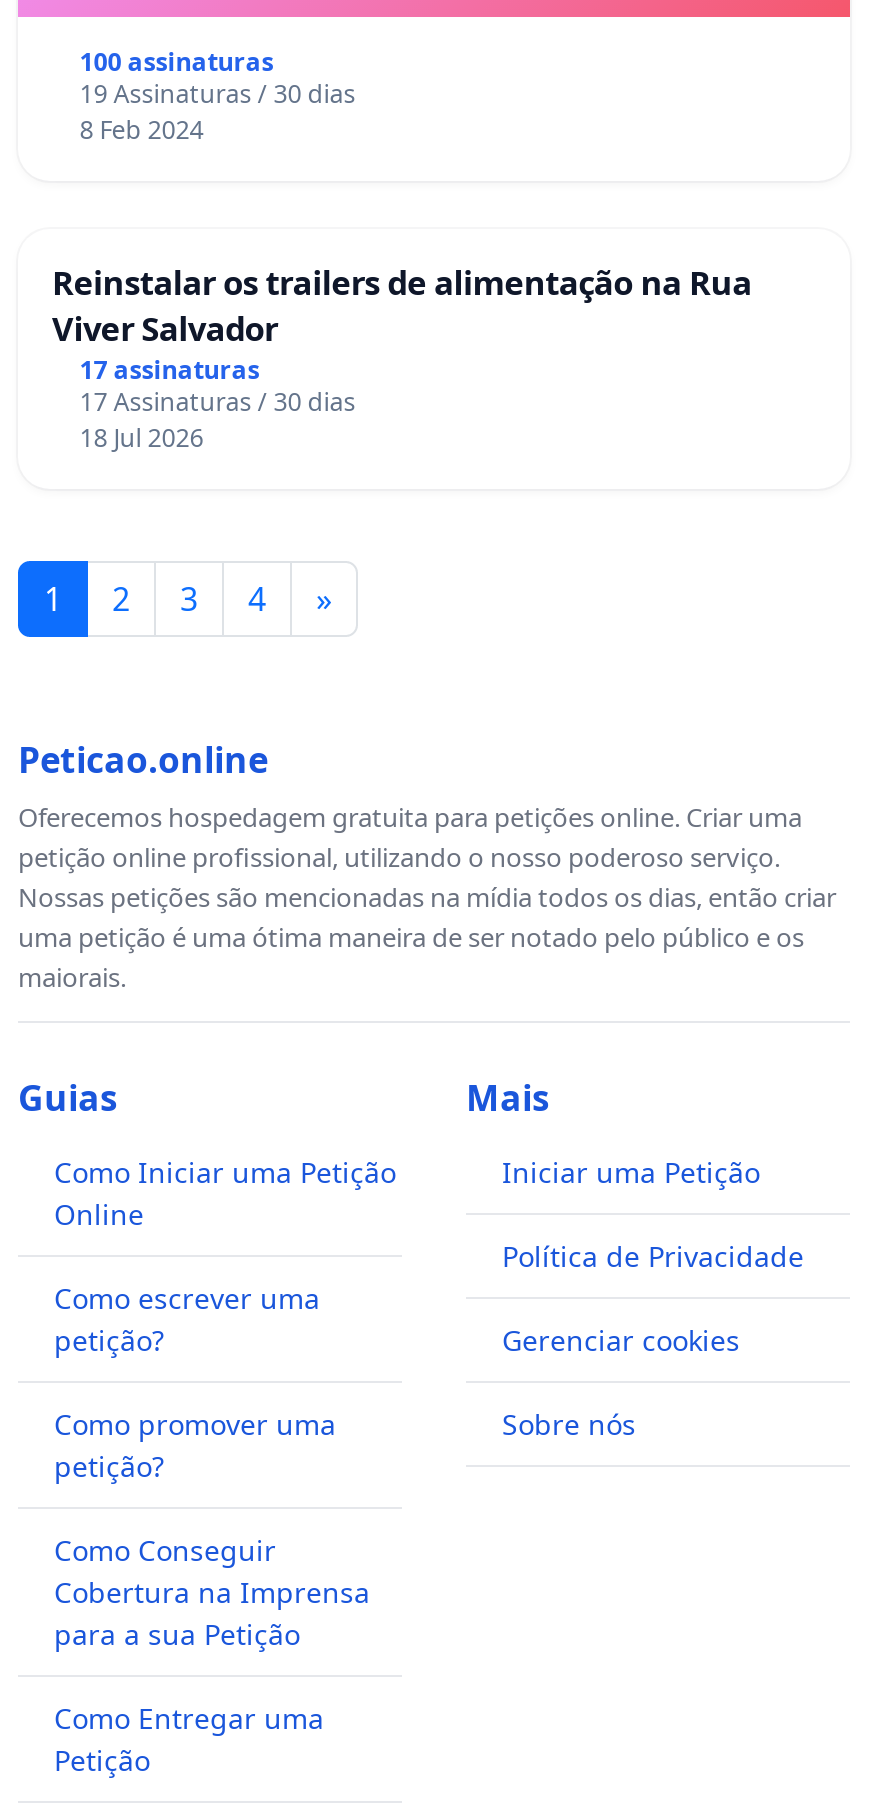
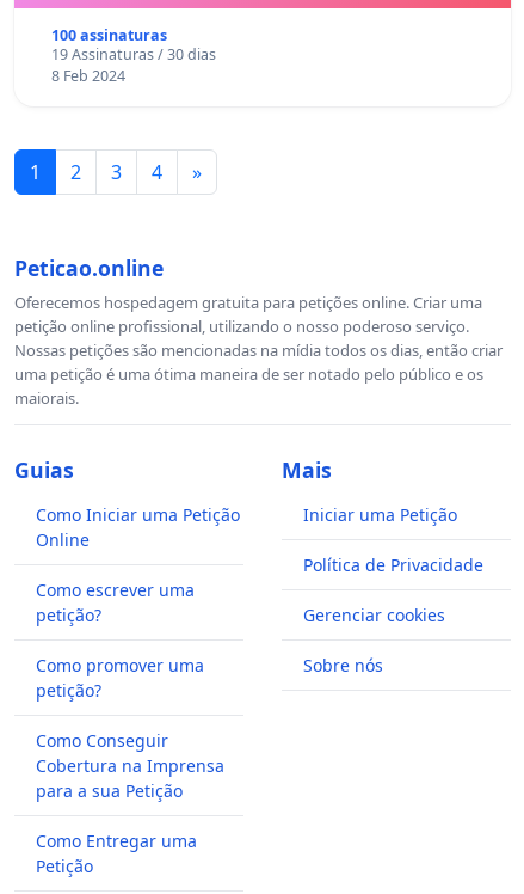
[52,259,752,454] Reinstalar os trailers de alimentação na Rua | Viver Salvador | 17 assinaturas | 17 Assinaturas / 30 dias | 18 Jul 2026 -> none

